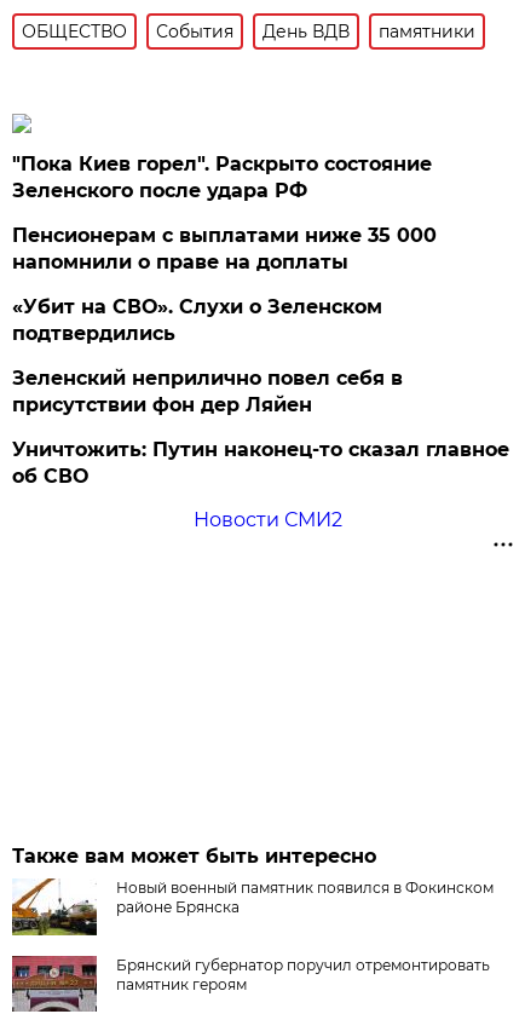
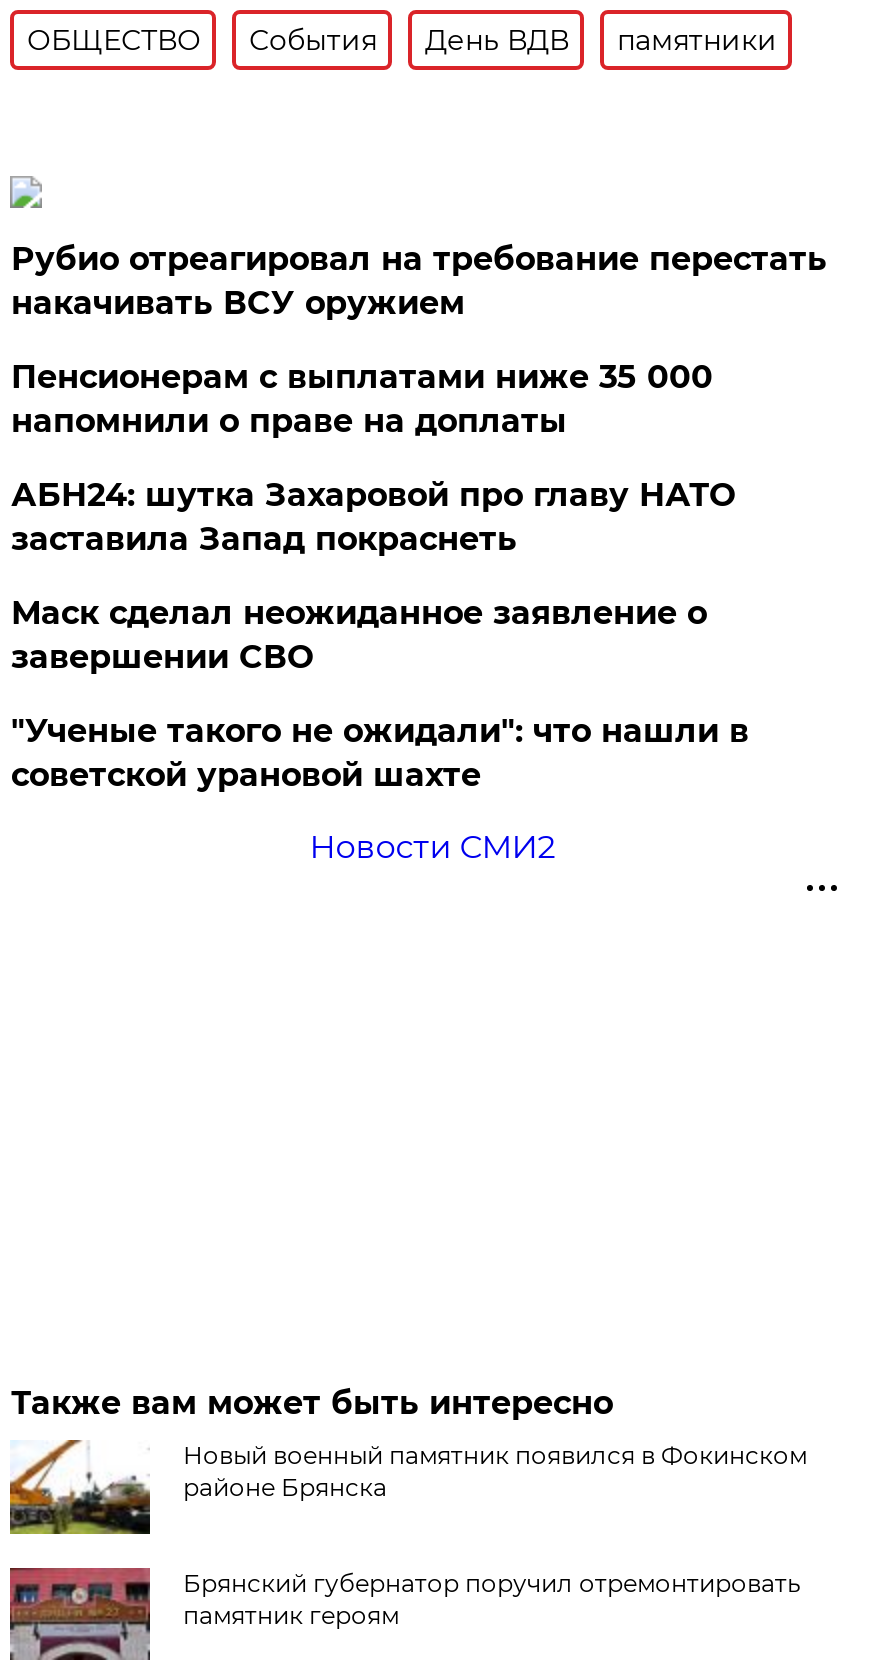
[13,152,432,202] "Пока Киев горел". Раскрыто состояние | Зеленского после удара РФ -> [11,240,827,322] Рубио отреагировал на требование перестать | накачивать ВСУ оружием
[13,295,383,345] «Убит на СВО». Слухи о Зеленском | подтвердились -> [11,476,735,558] АБН24: шутка Захаровой про главу НАТО | заставила Запад покраснеть
[13,367,403,416] Зеленский неприлично повел cебя в | присутствии фон дер Ляйен -> [11,594,707,676] Маск сделал неожиданное заявление о | завершении СВО
[13,438,510,488] Уничтожить: Путин наконец-то сказал главное | об СВО -> [11,712,749,794] "Ученые такого не ожидали": что нашли в | советской урановой шахте

